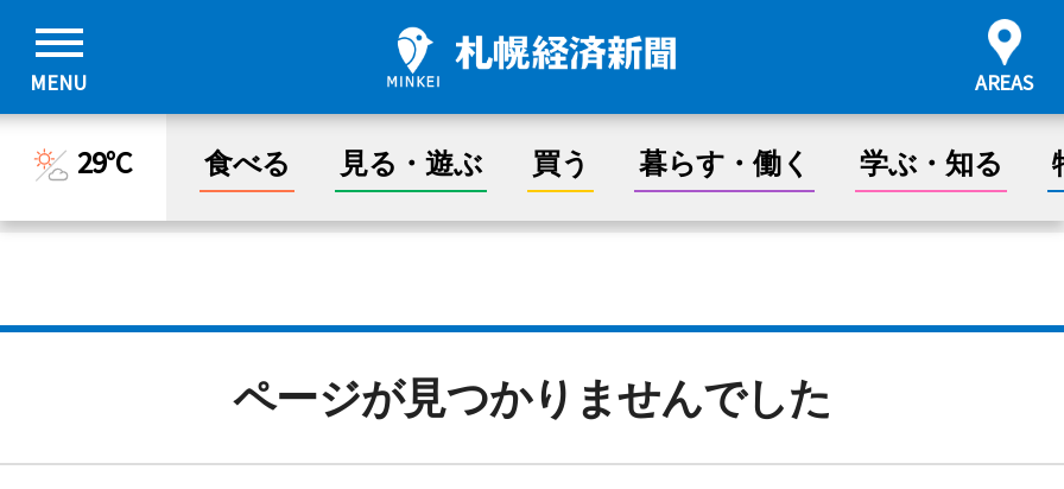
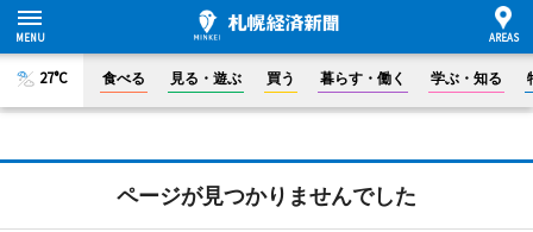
[77,144,134,184] 29°C -> [39,68,67,89] 27°C

